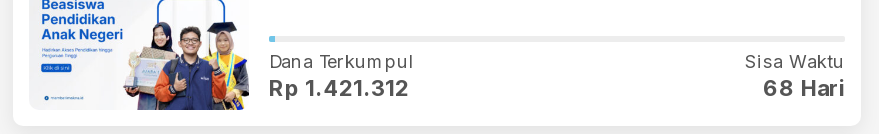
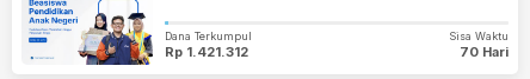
[763,75,845,103] 68 Hari -> [460,44,509,61] 70 Hari

